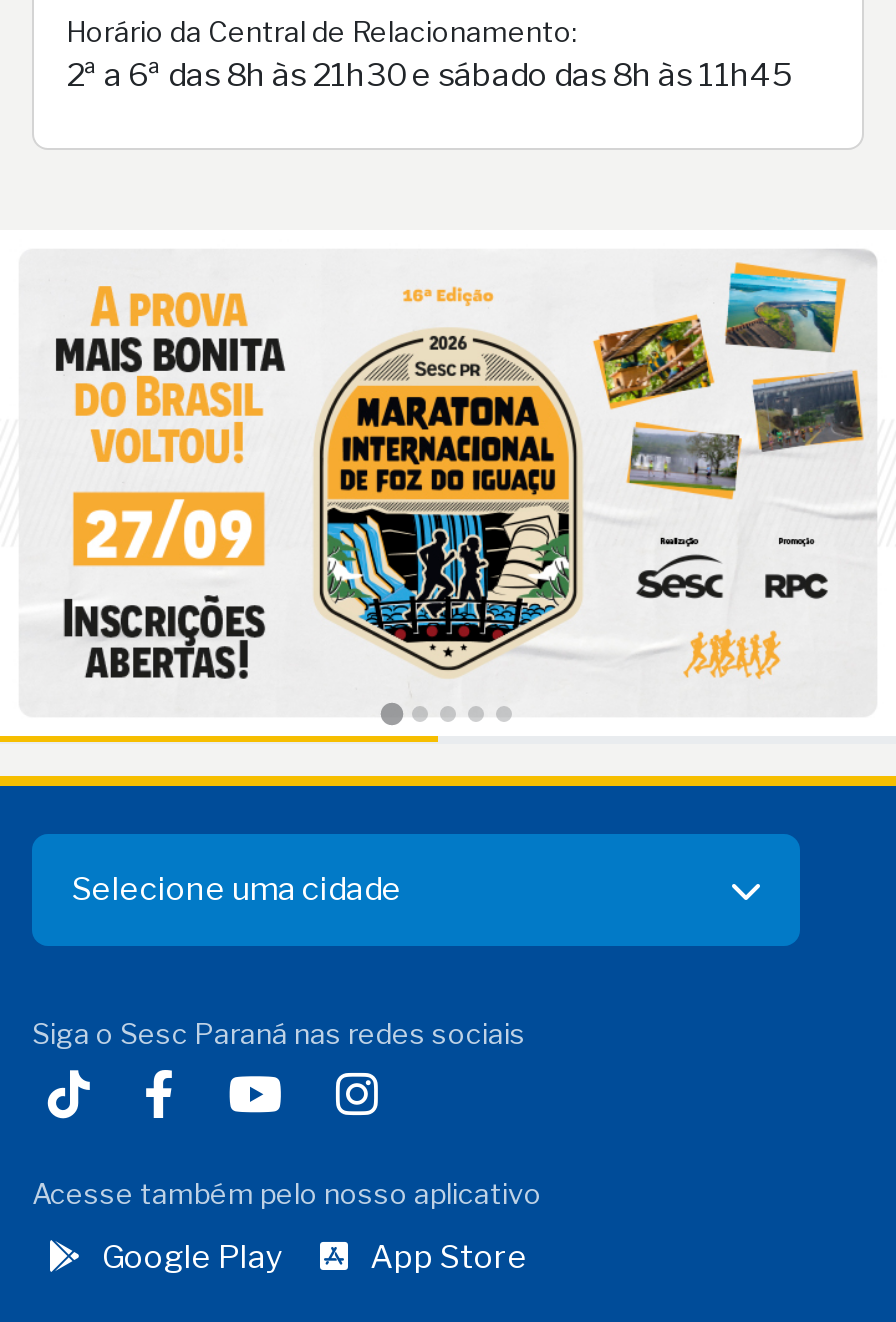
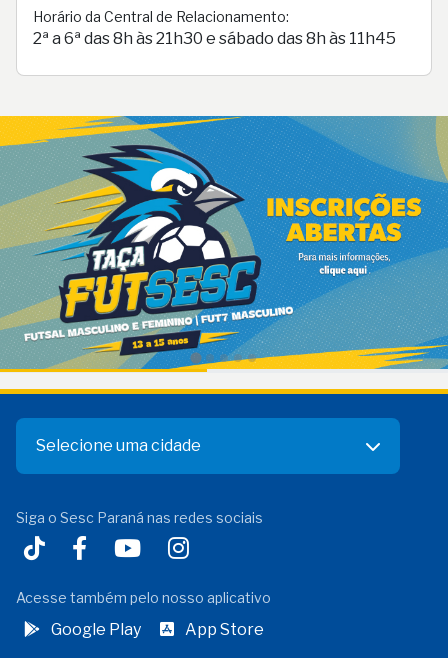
[6,230,890,744] [image] -> [3,115,445,372] [image]

